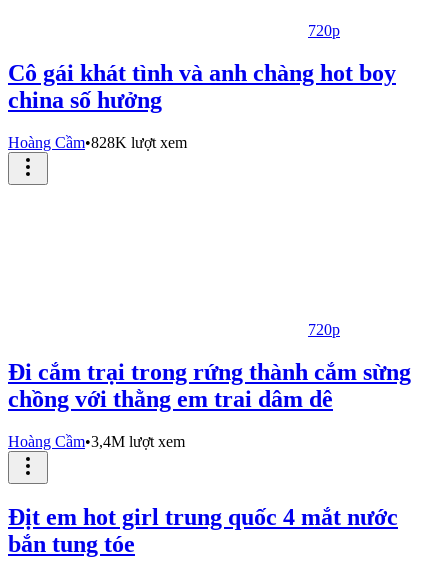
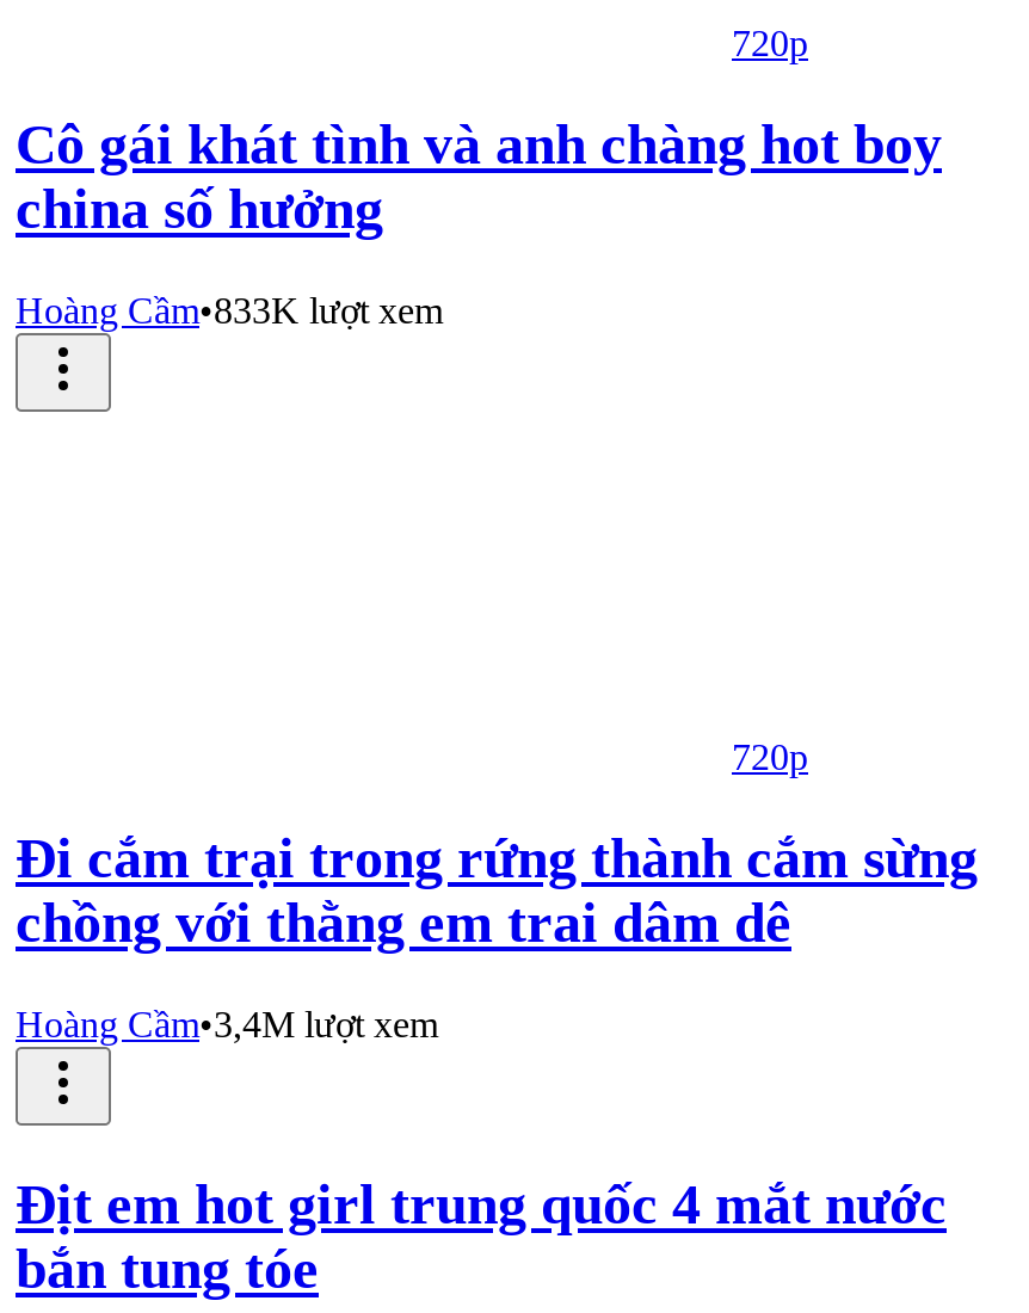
[8,134,187,151] Hoàng Cầm•828K lượt xem -> [16,290,443,331] Hoàng Cầm•833K lượt xem

